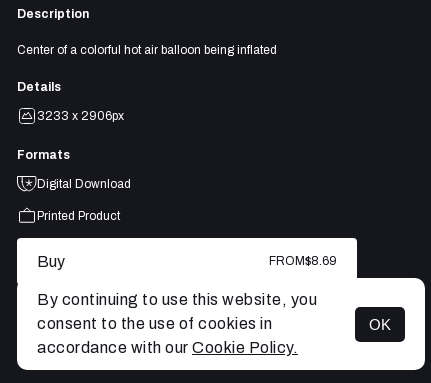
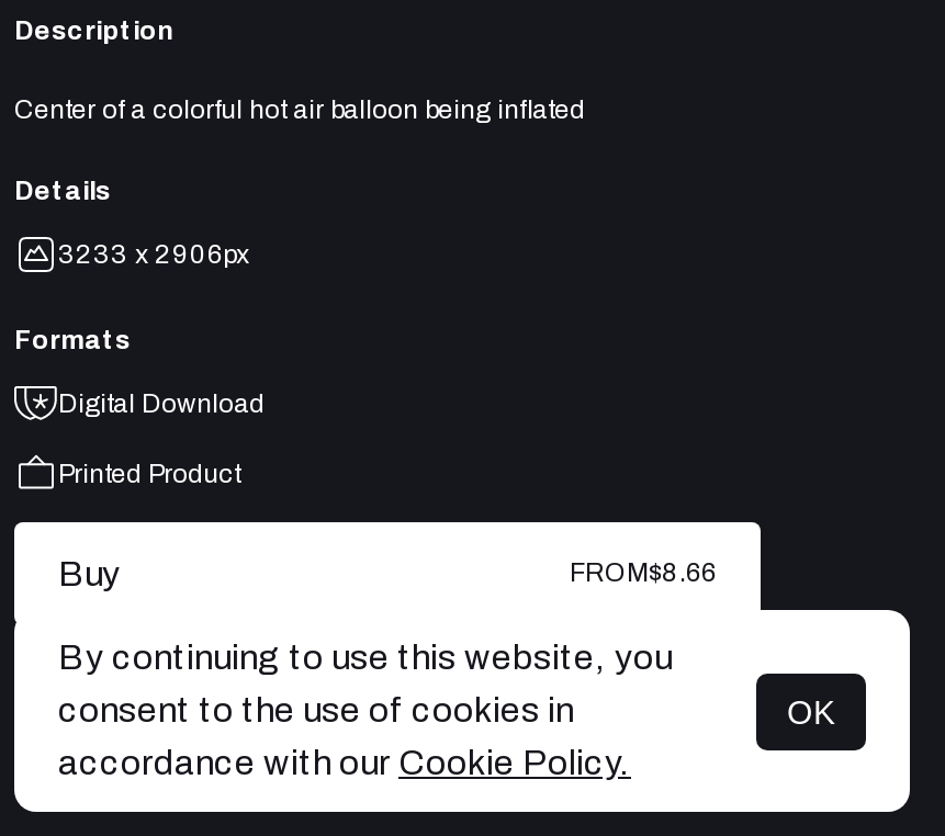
[269,254,337,268] FROM$8.69 -> [570,558,717,588] FROM$8.66

